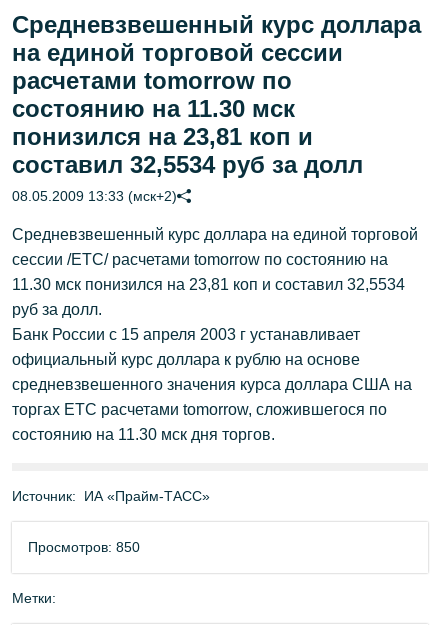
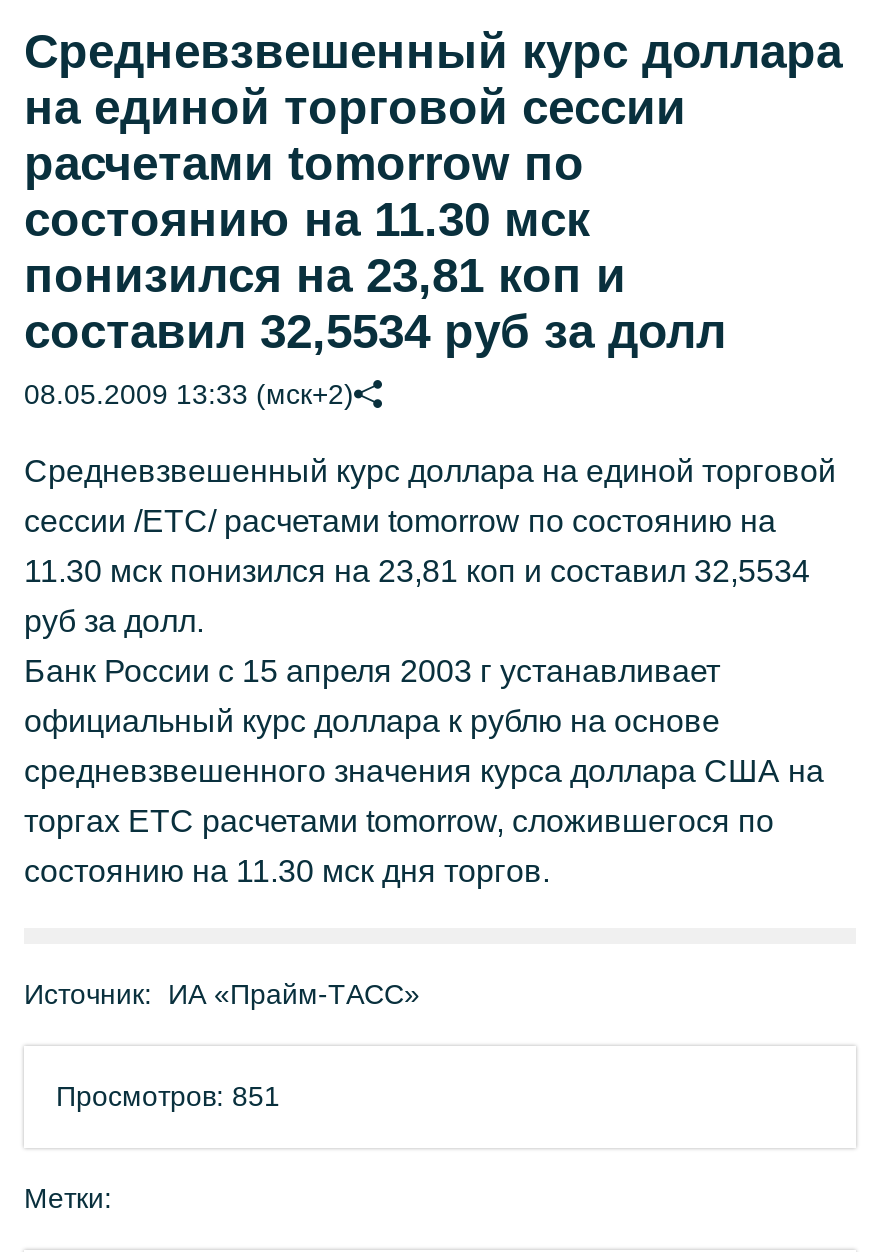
[28,539,140,555] Просмотров: 850 -> [56,1080,280,1112] Просмотров: 851

